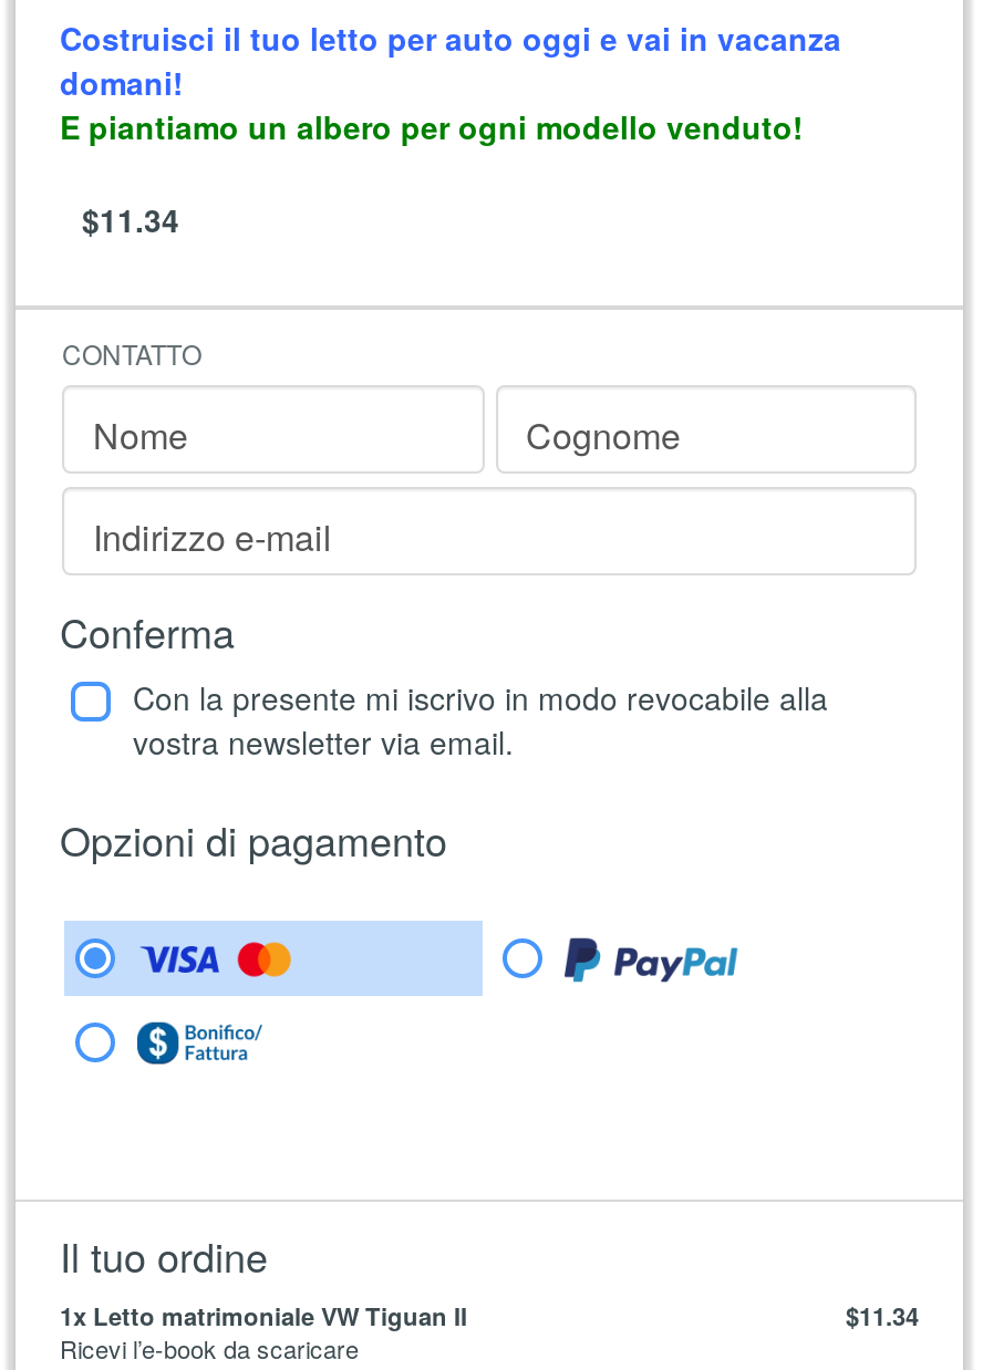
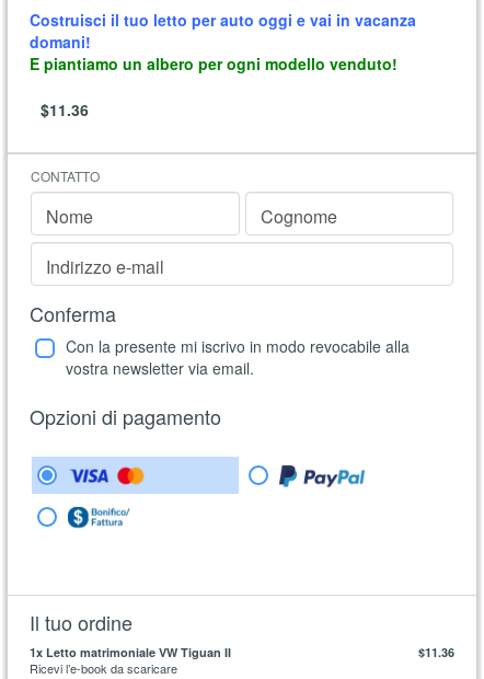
[82,197,179,241] $11.34 -> [41,99,89,120] $11.36
[846,1299,919,1332] $11.34 -> [418,644,454,660] $11.36

